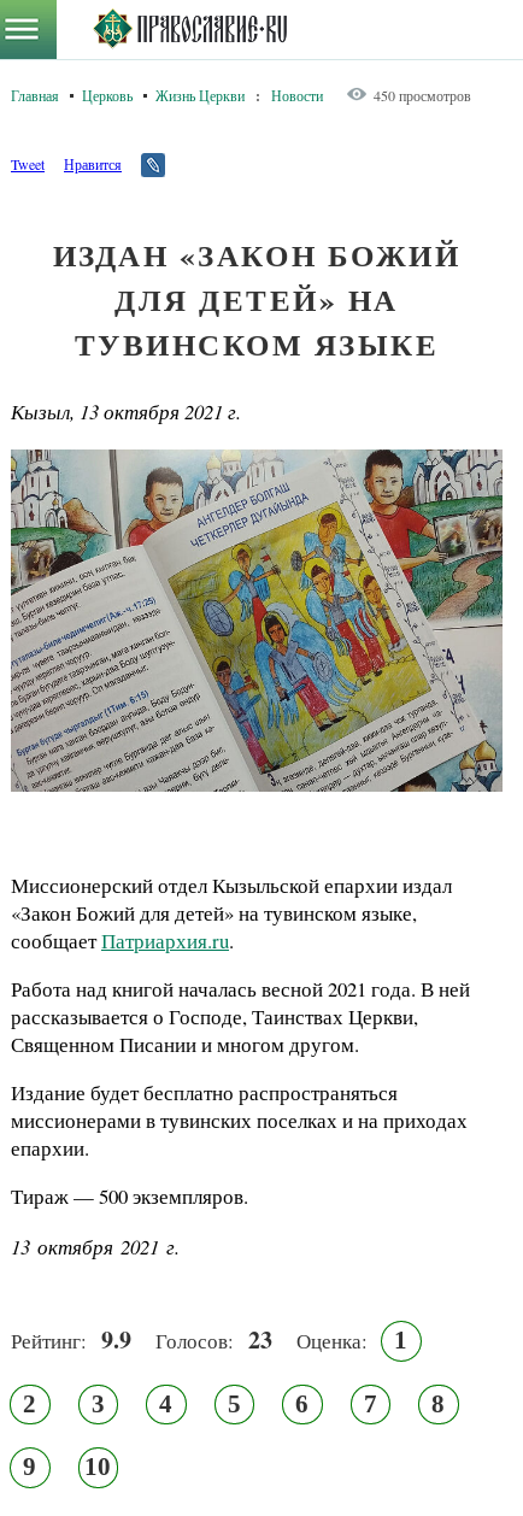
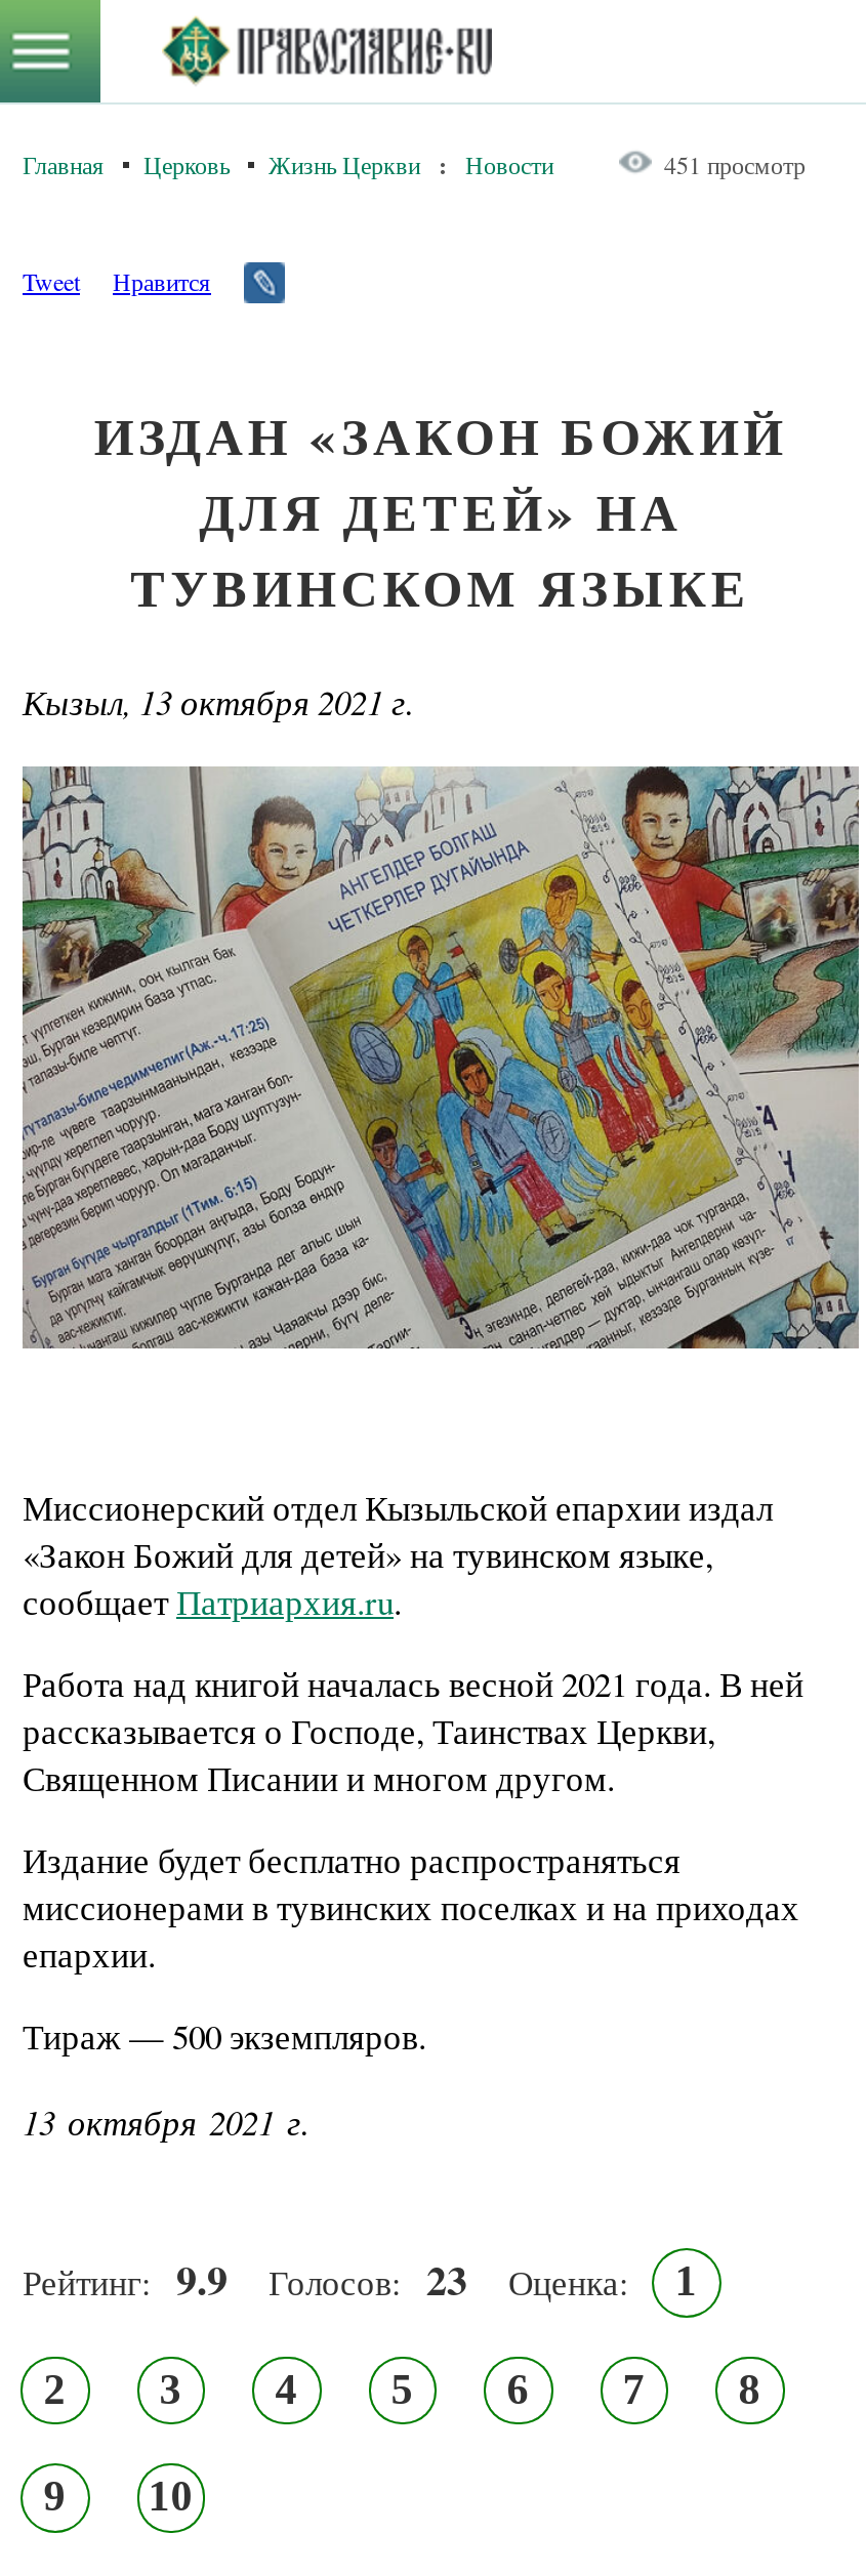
[374,86,471,105] 450 просмотров -> [664,148,806,180] 451 просмотр

